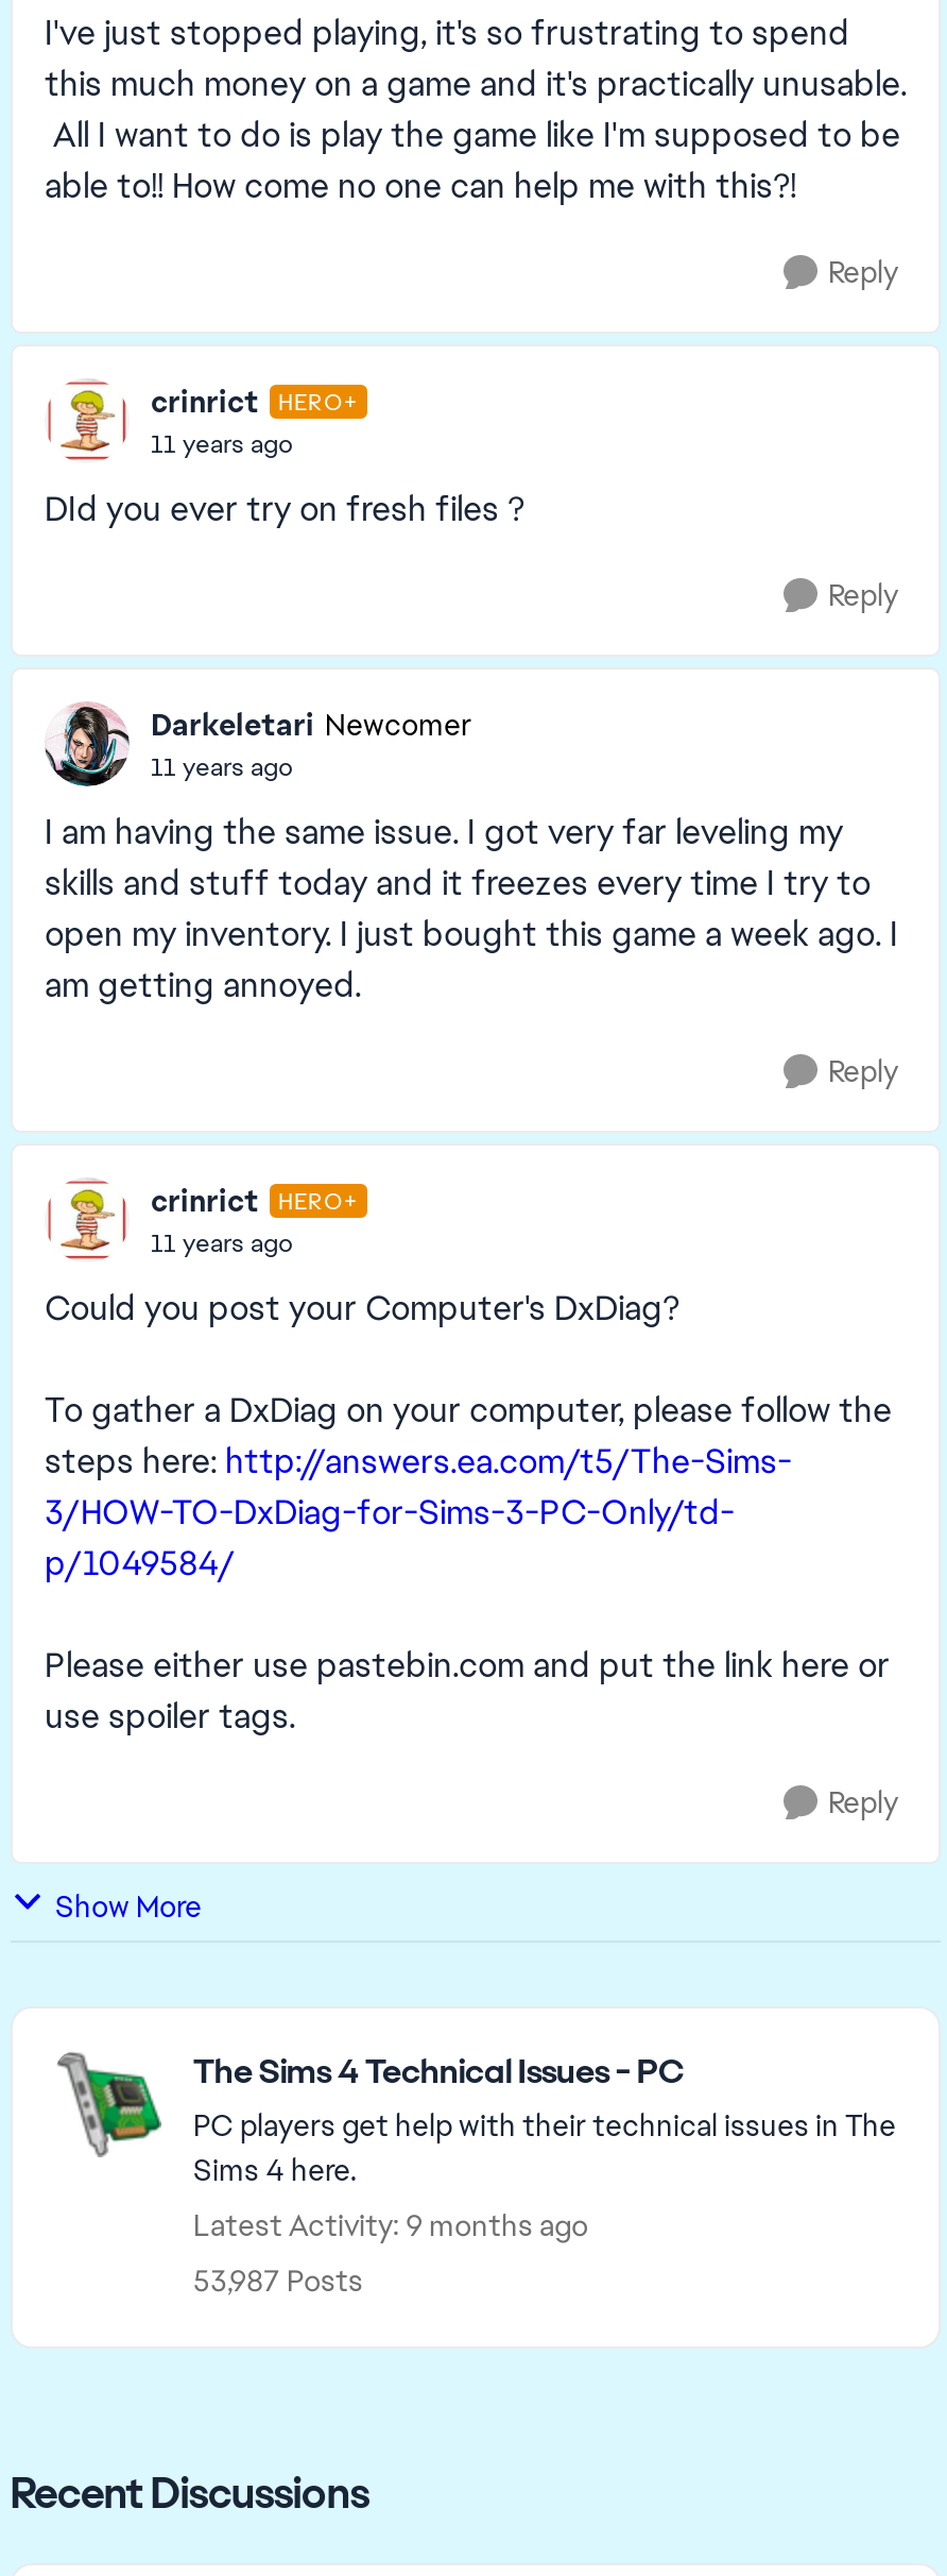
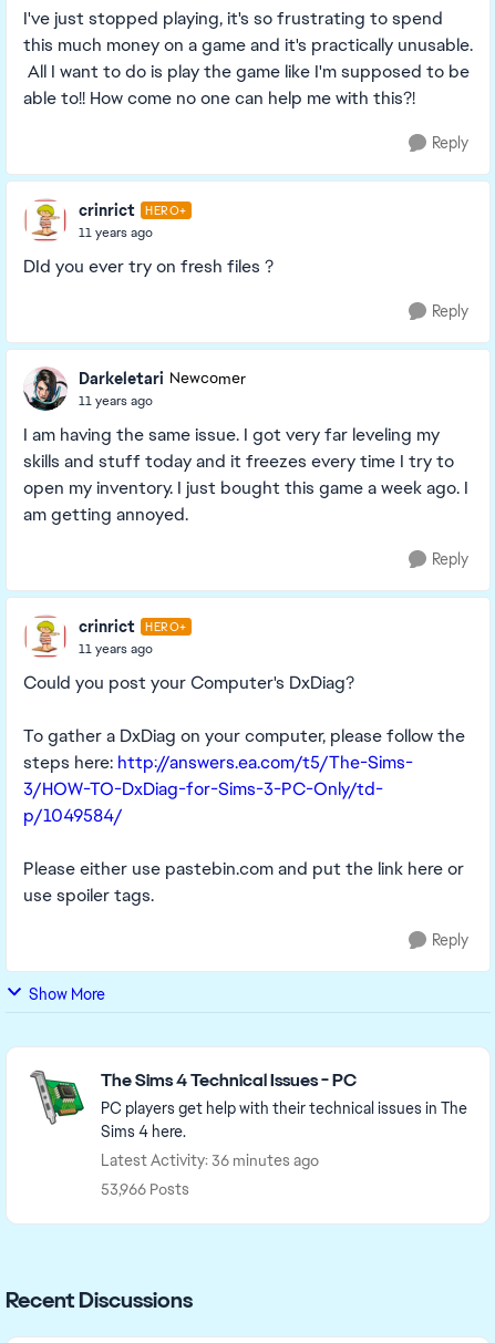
[193,2206,588,2244] Latest Activity: 9 months ago -> [101,1150,319,1170] Latest Activity: 36 minutes ago
[193,2261,363,2300] 53,987 Posts -> [101,1179,189,1199] 53,966 Posts

